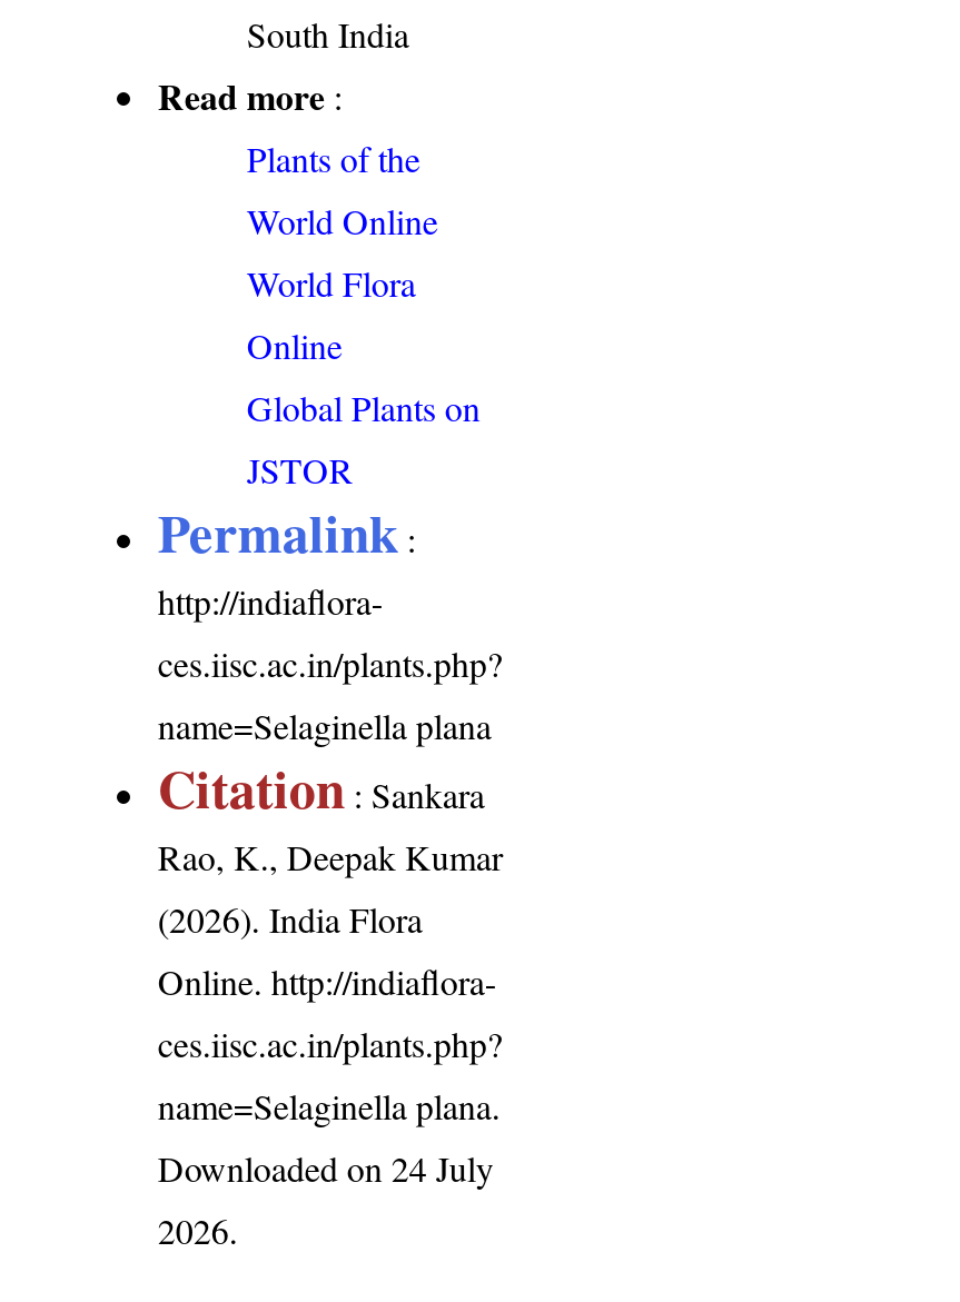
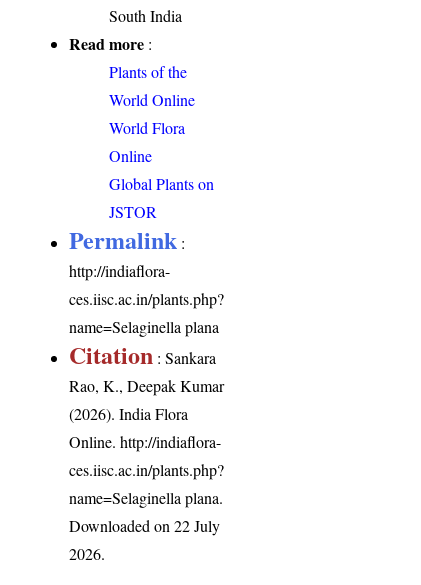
[158,1144,494,1191] Downloaded on 24 July -> [69,515,220,536] Downloaded on 22 July

